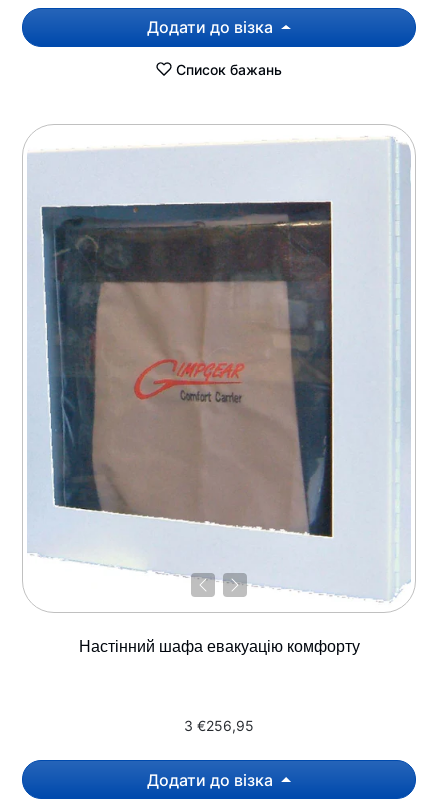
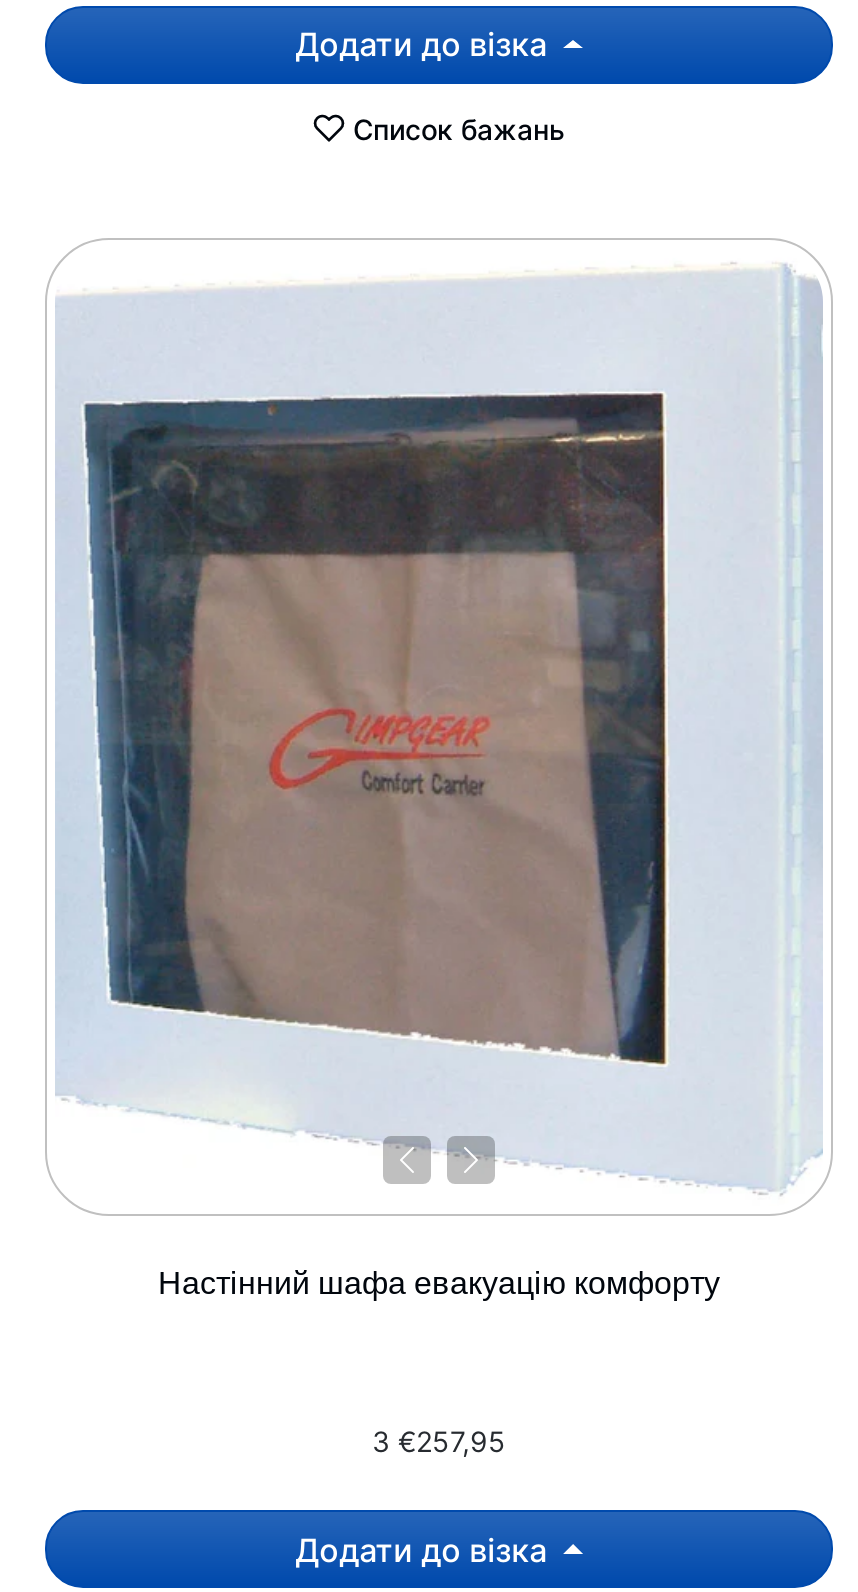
[184,717,254,734] З €256,95 -> [372,1425,506,1459] З €257,95

